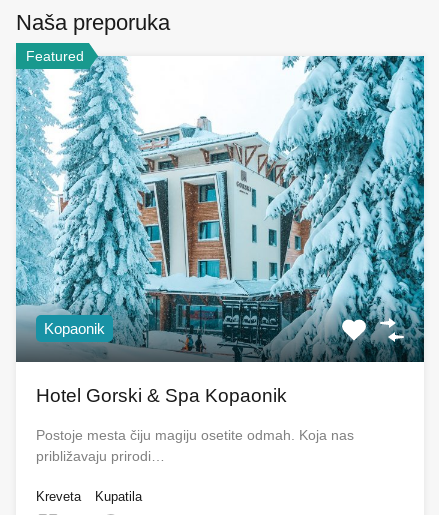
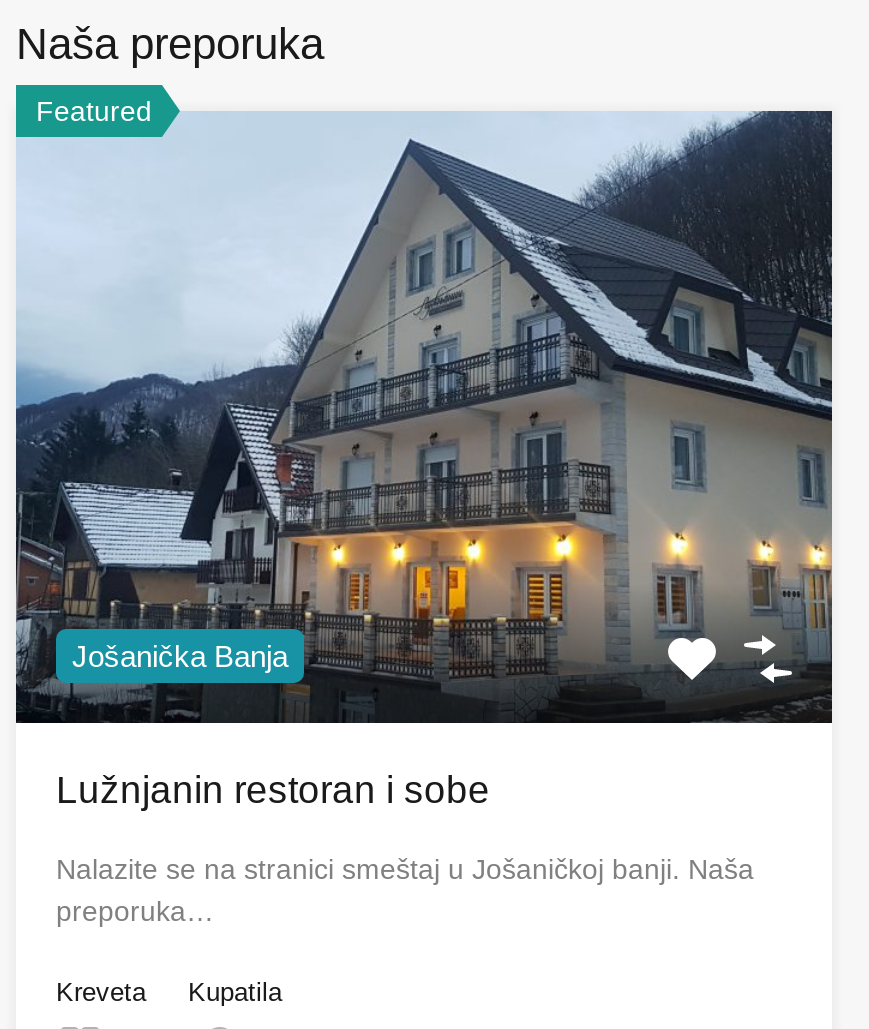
[15,55,425,362] [image] | Kopaonik -> [14,109,834,723] [image] | Jošanička Banja
[36,385,287,406] Hotel Gorski & Spa Kopaonik -> [56,769,490,811] Lužnjanin restoran i sobe
[36,427,354,464] Postoje mesta čiju magiju osetite odmah. Koja nas | približavaju prirodi… -> [56,853,754,927] Nalazite se na stranici smeštaj u Jošaničkoj banji. Naša | preporuka…

